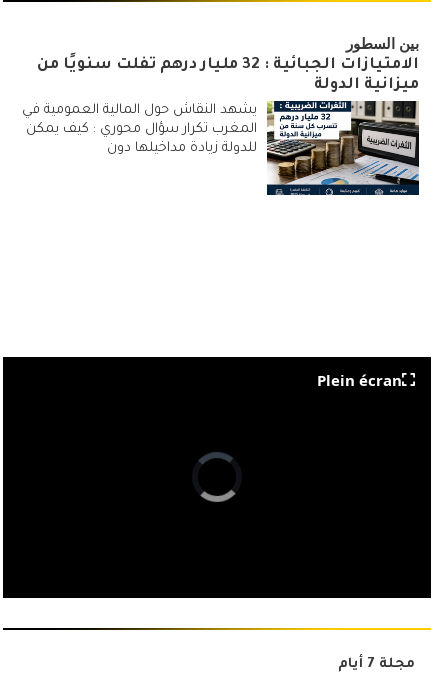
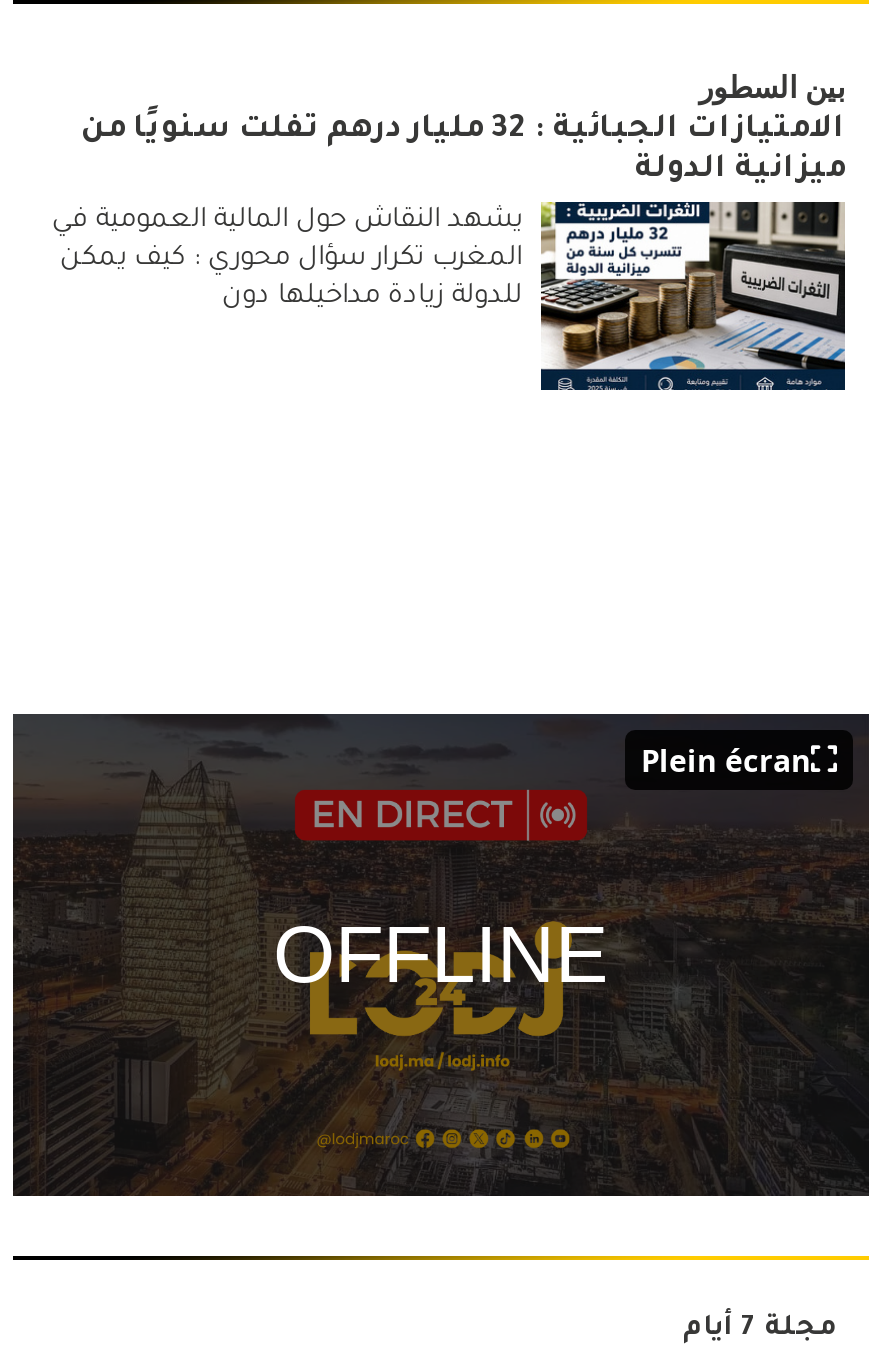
none -> [13,714,869,1196] [image]

